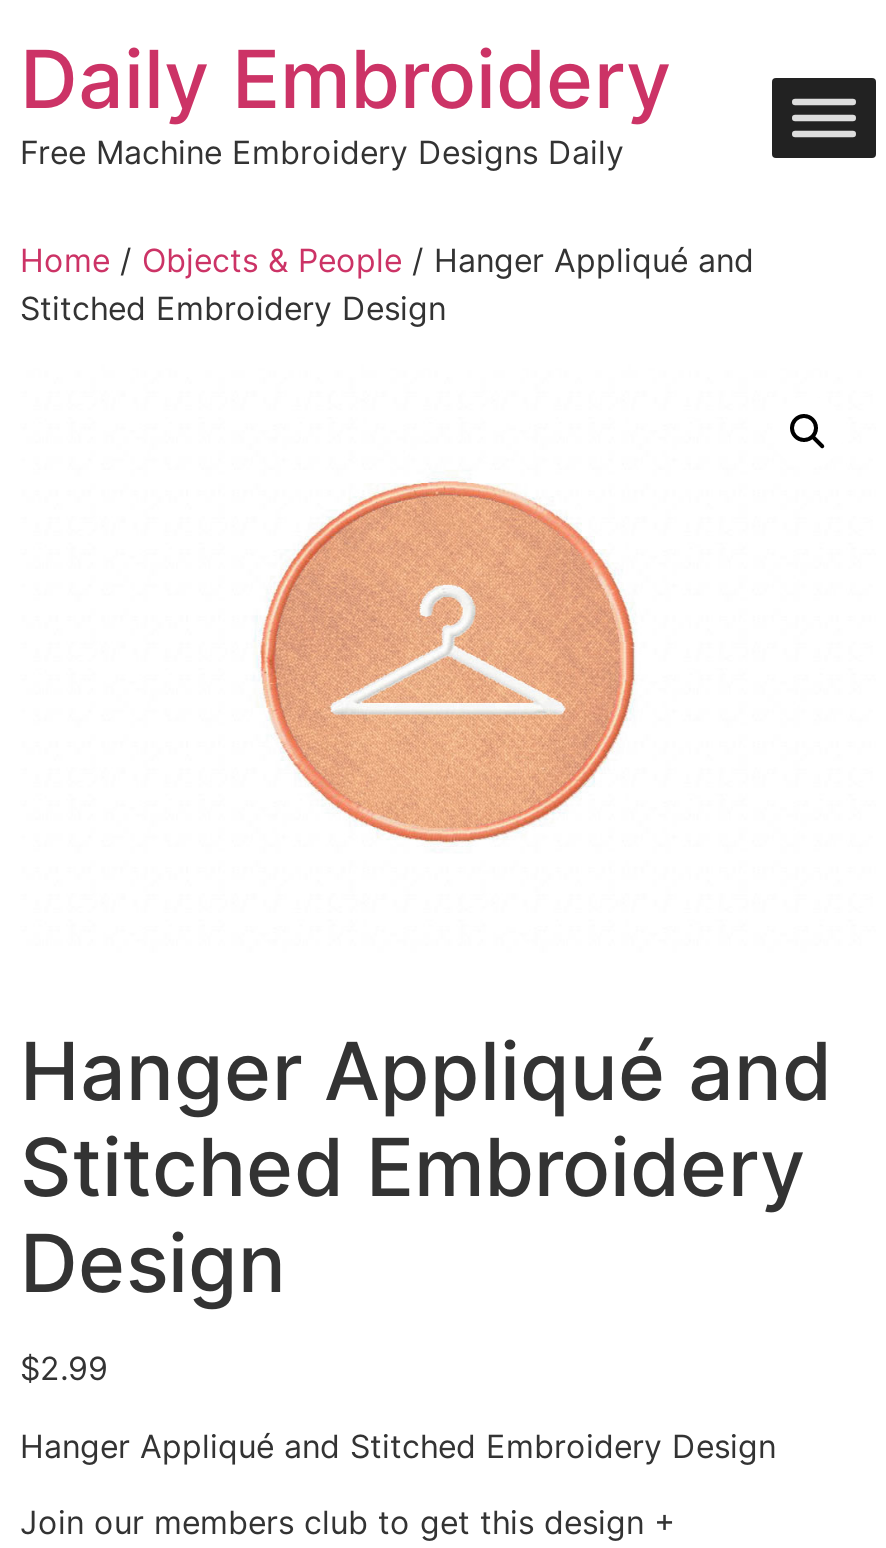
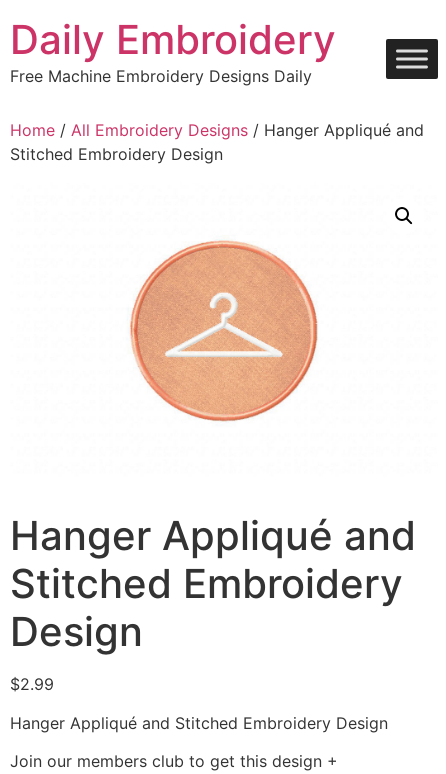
[20,241,754,281] Home / Objects & People / Hanger Appliqué and -> [10,120,424,140] Home / All Embroidery Designs / Hanger Appliqué and

